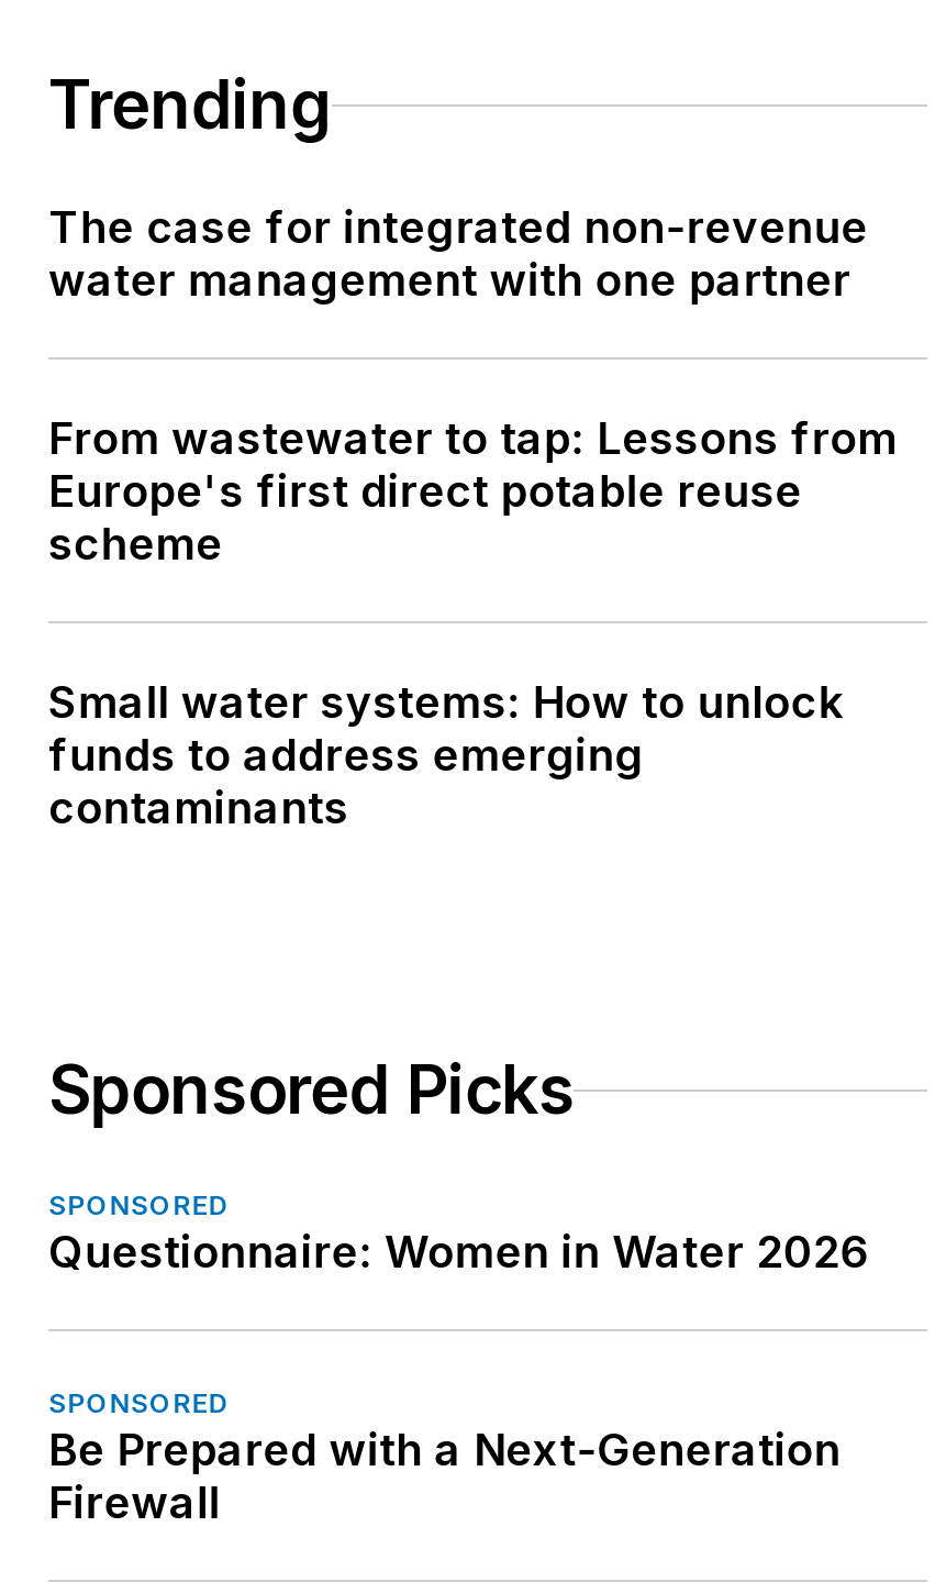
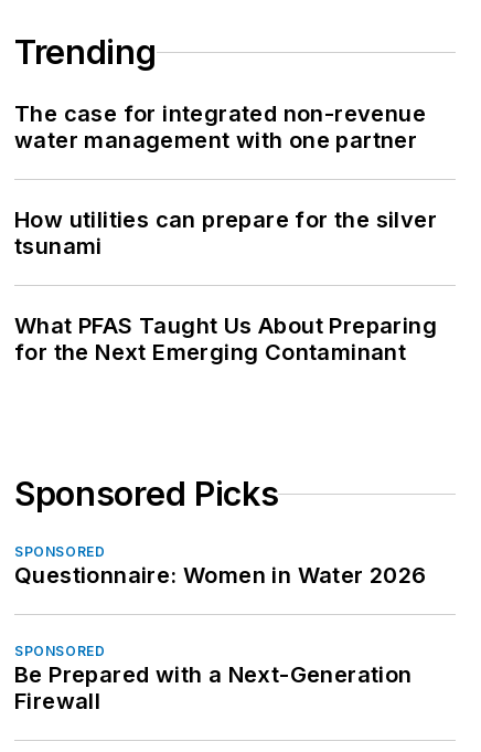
[48,412,897,571] From wastewater to tap: Lessons from | Europe's first direct potable reuse | scheme -> [14,206,437,260] How utilities can prepare for the silver | tsunami
[48,676,843,834] Small water systems: How to unlock | funds to address emerging | contaminants -> [14,313,437,366] What PFAS Taught Us About Preparing | for the Next Emerging Contaminant

